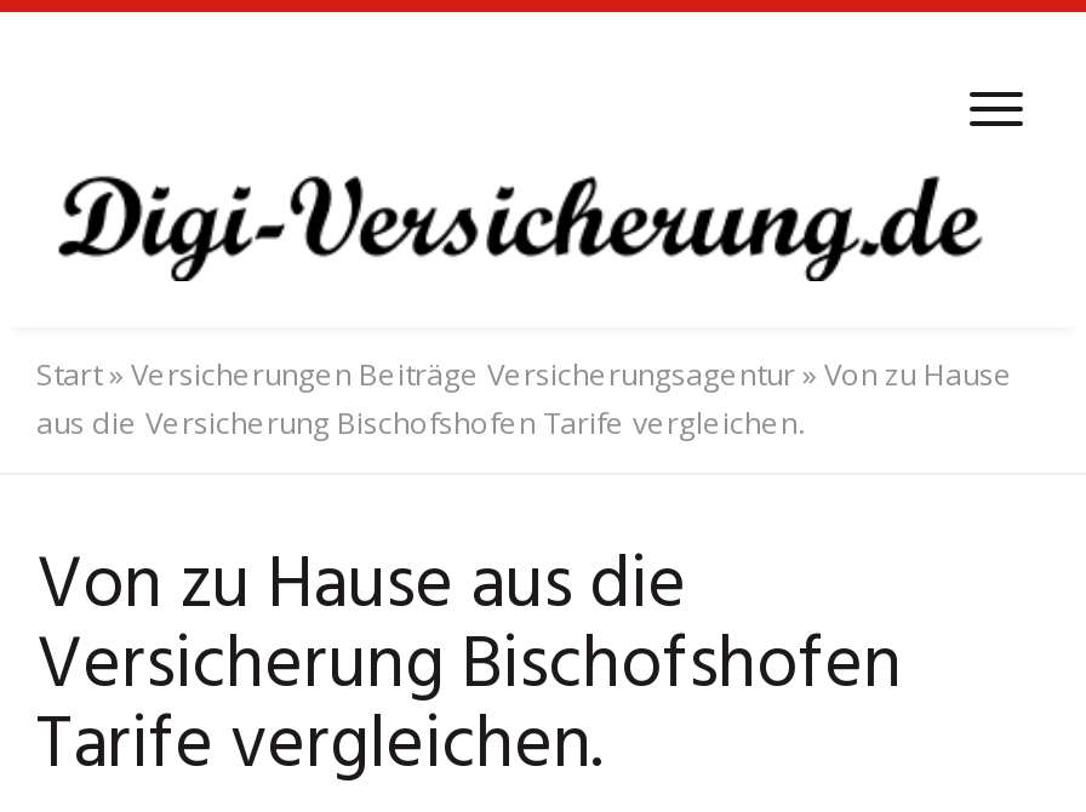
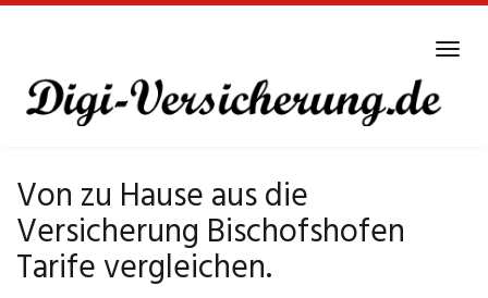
[36,354,1013,444] Start» Versicherungen Beiträge Versicherungsagentur» Von zu Hause | aus die Versicherung Bischofshofen Tarife vergleichen. -> none

